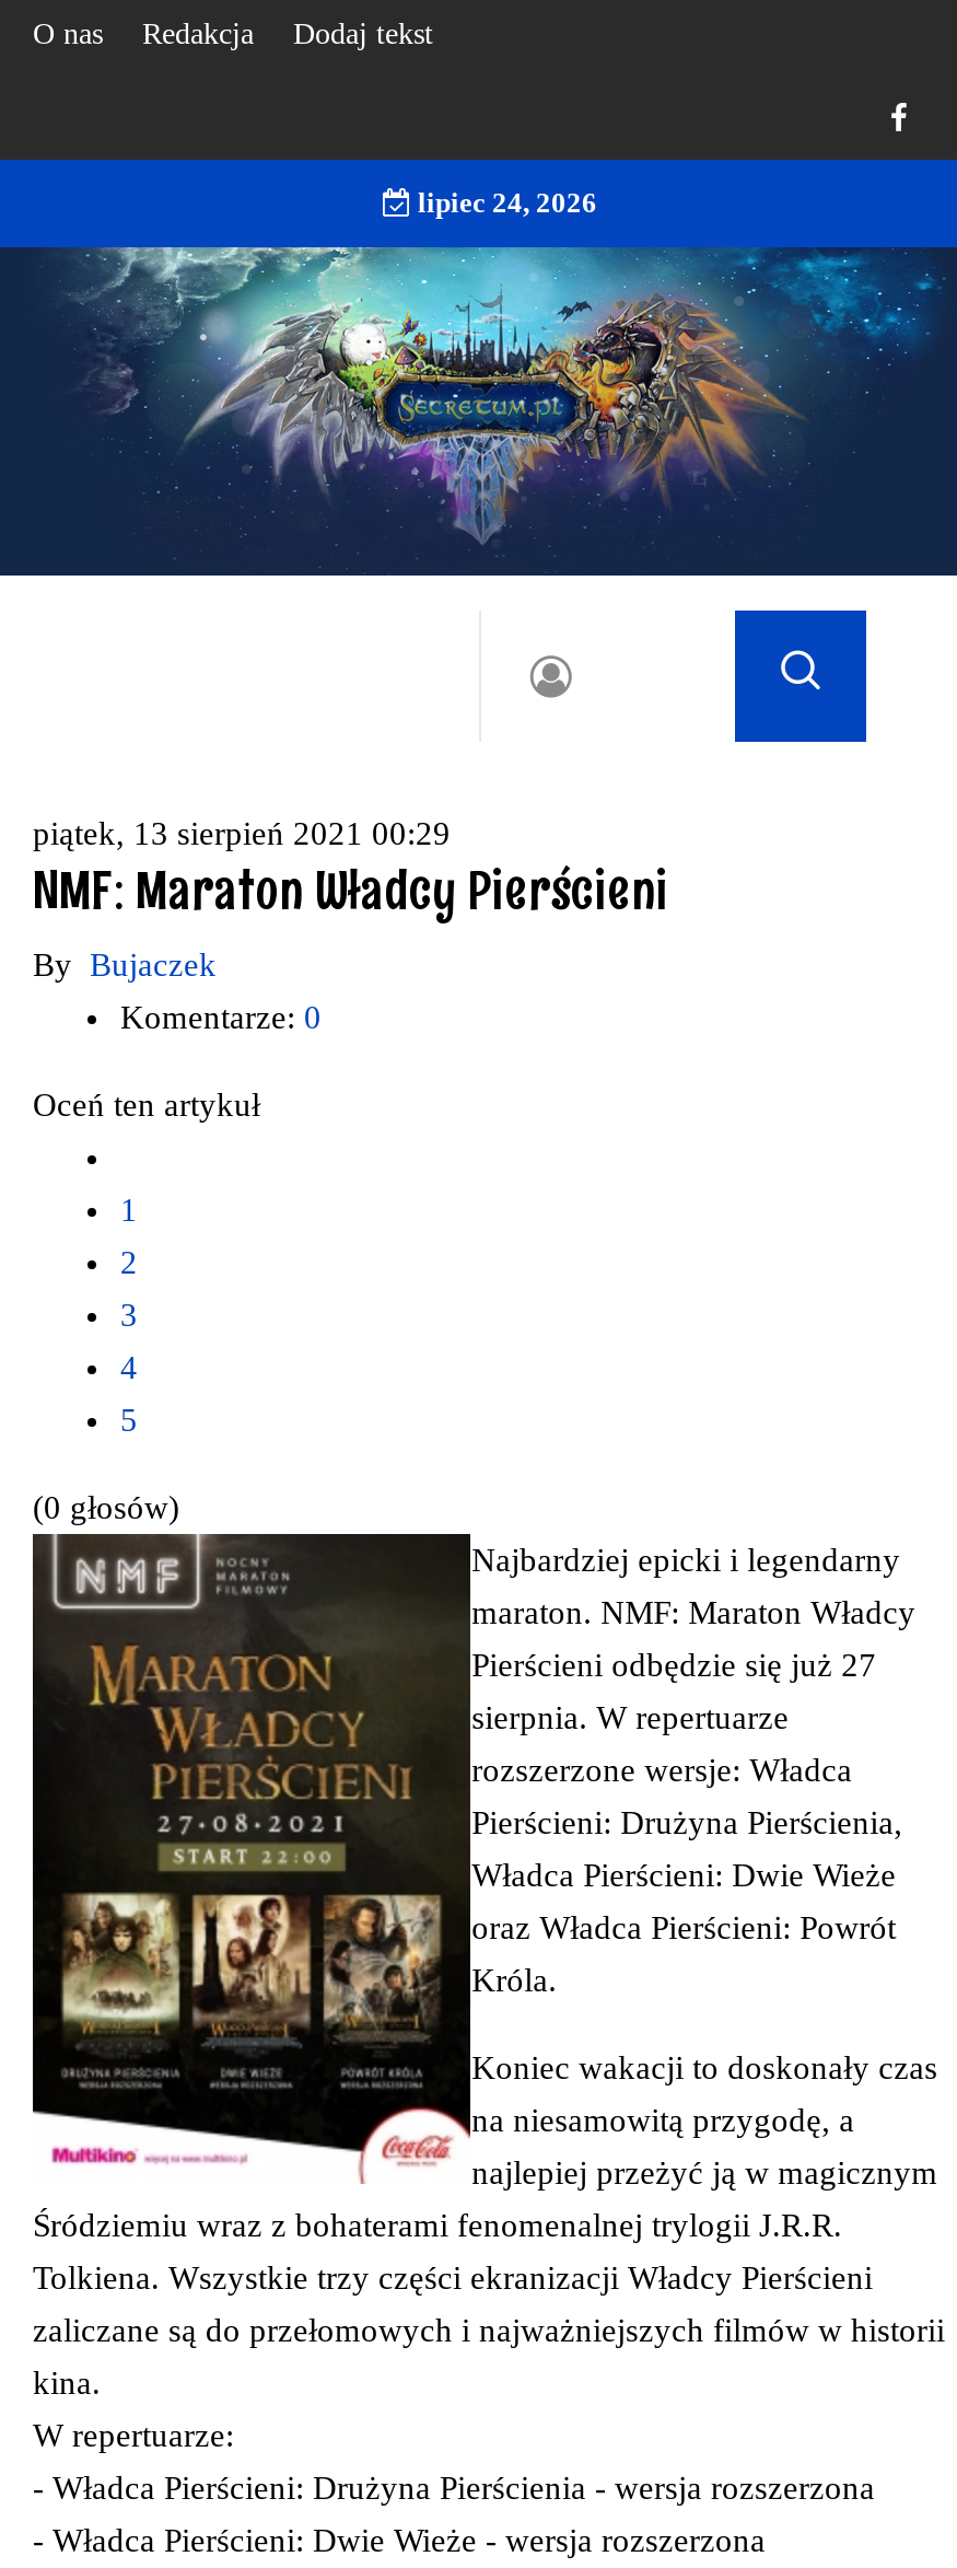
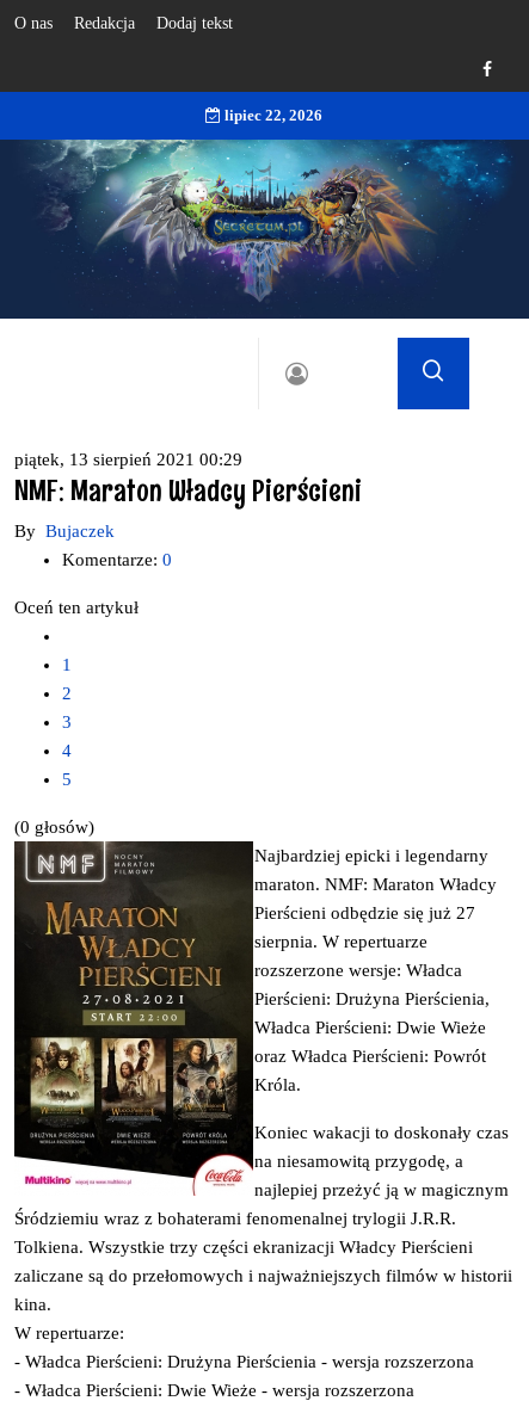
[411,186,597,219] lipiec 24, 2026 -> [221,106,322,124] lipiec 22, 2026

